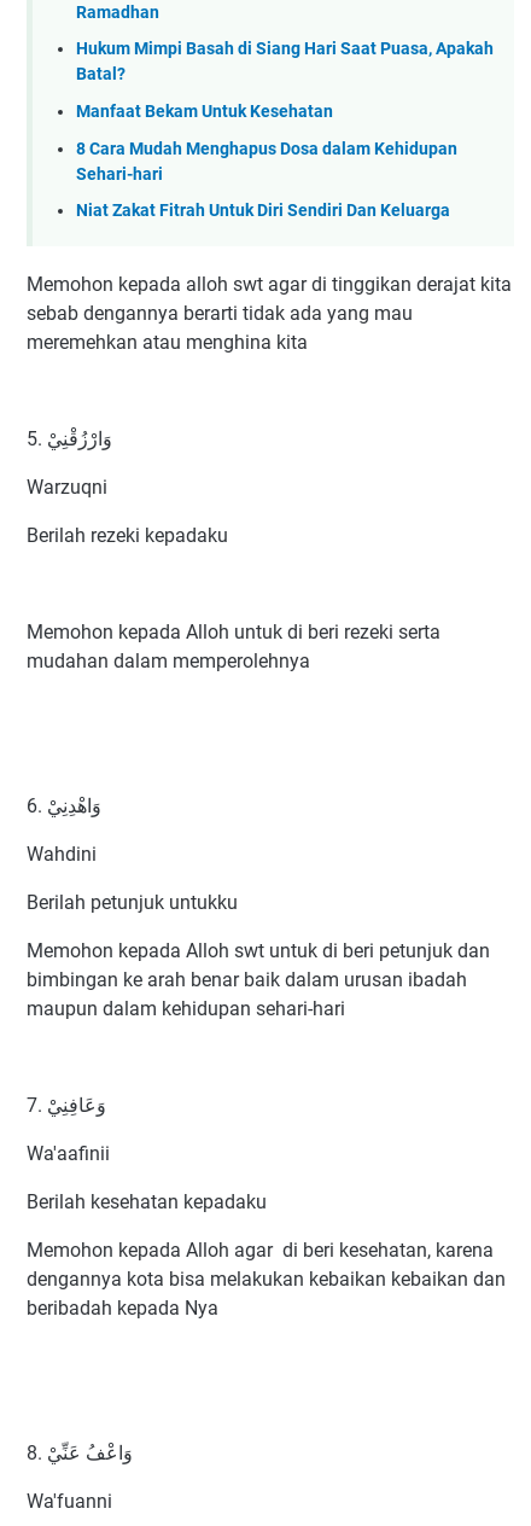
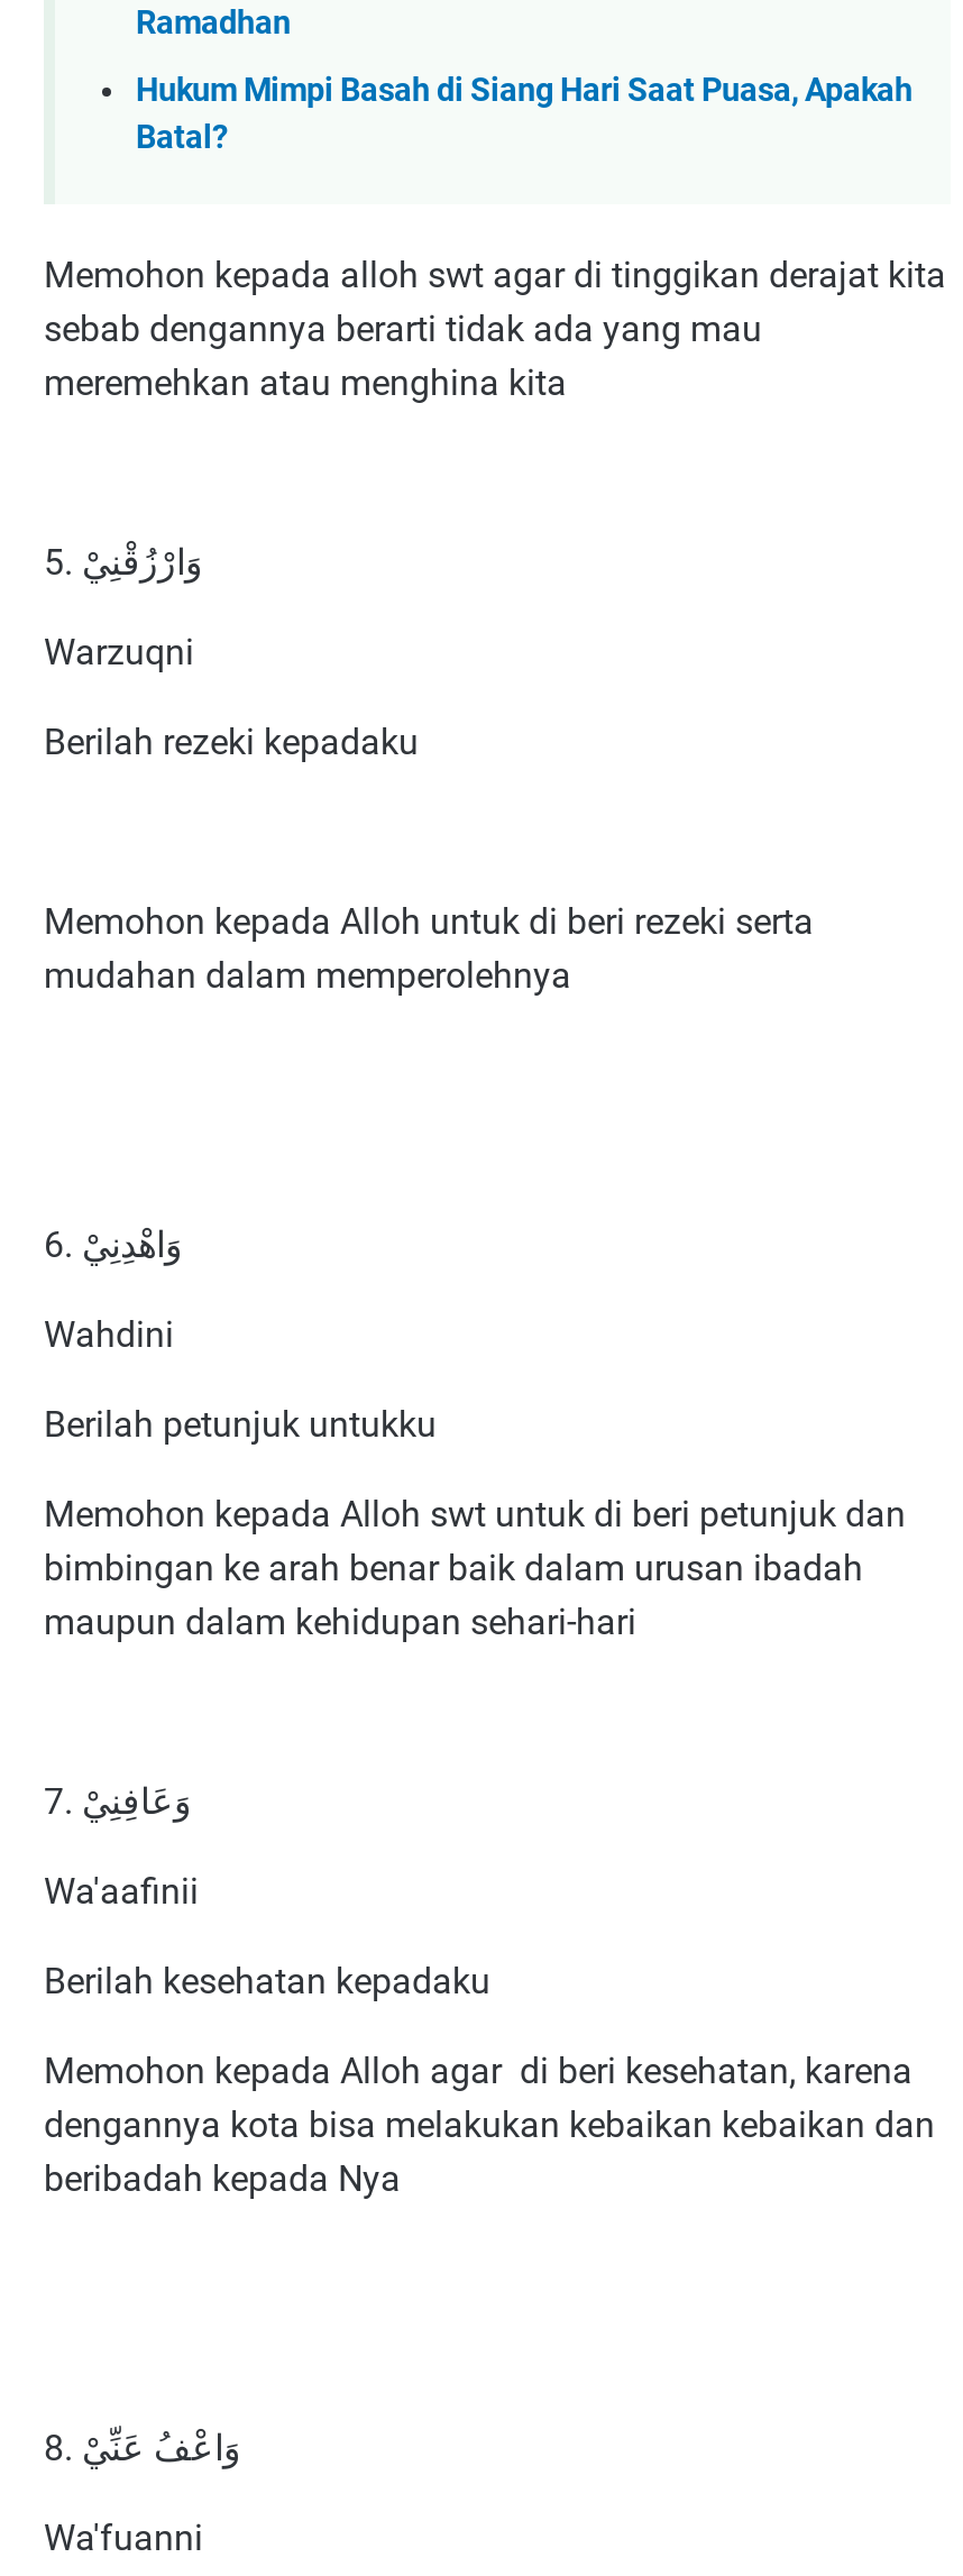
[76,101,457,221] Manfaat Bekam Untuk Kesehatan | 8 Cara Mudah Menghapus Dosa dalam Kehidupan | Sehari-hari | Niat Zakat Fitrah Untuk Diri Sendiri Dan Keluarga -> none

